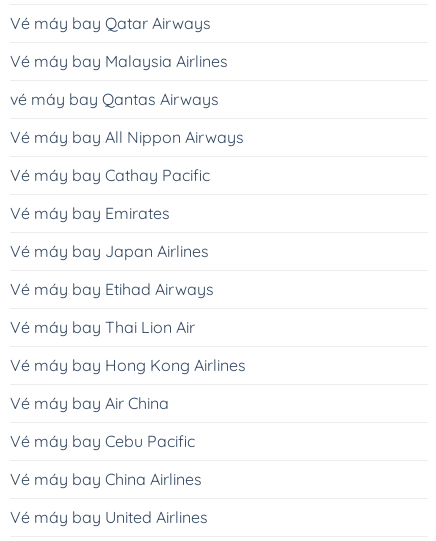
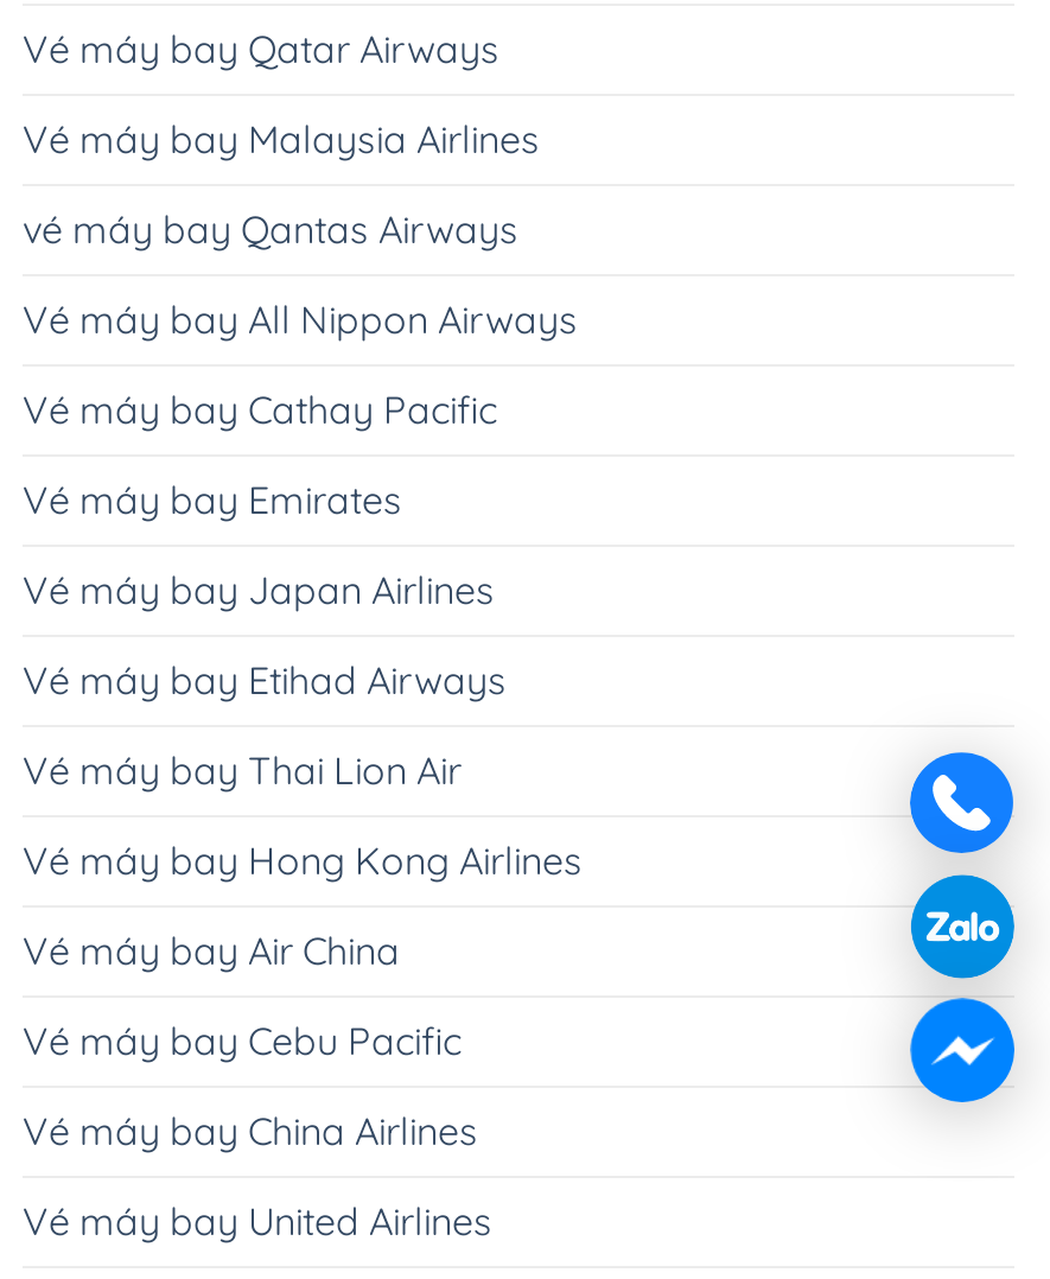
none -> [905,746,1022,1116] [image]

